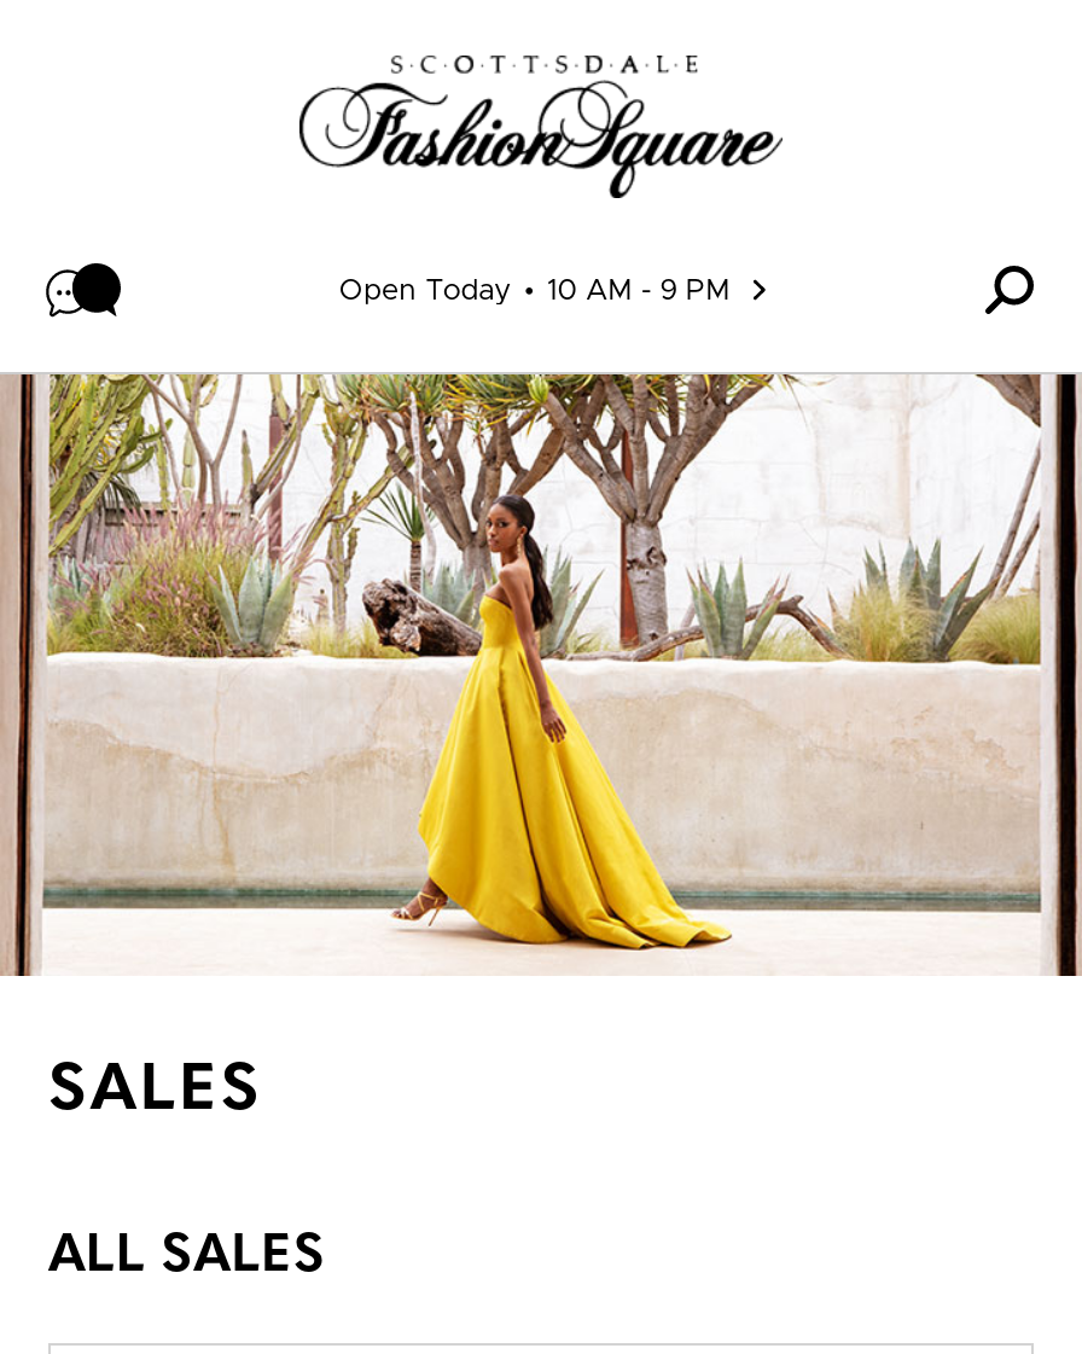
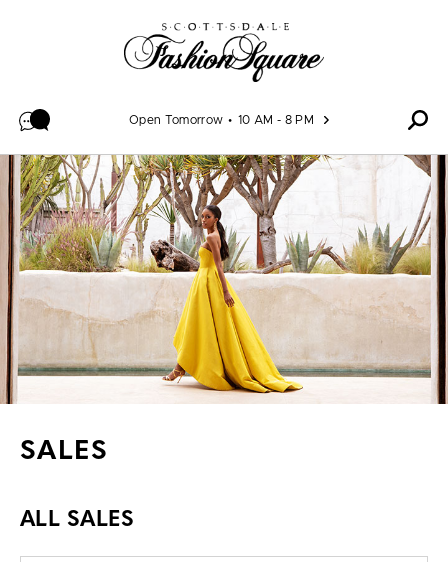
[339,274,512,303] Open Today -> [129,113,223,125] Open Tomorrow
[547,275,731,304] 10 AM - 9 PM -> [238,114,314,126] 10 AM - 8 PM

